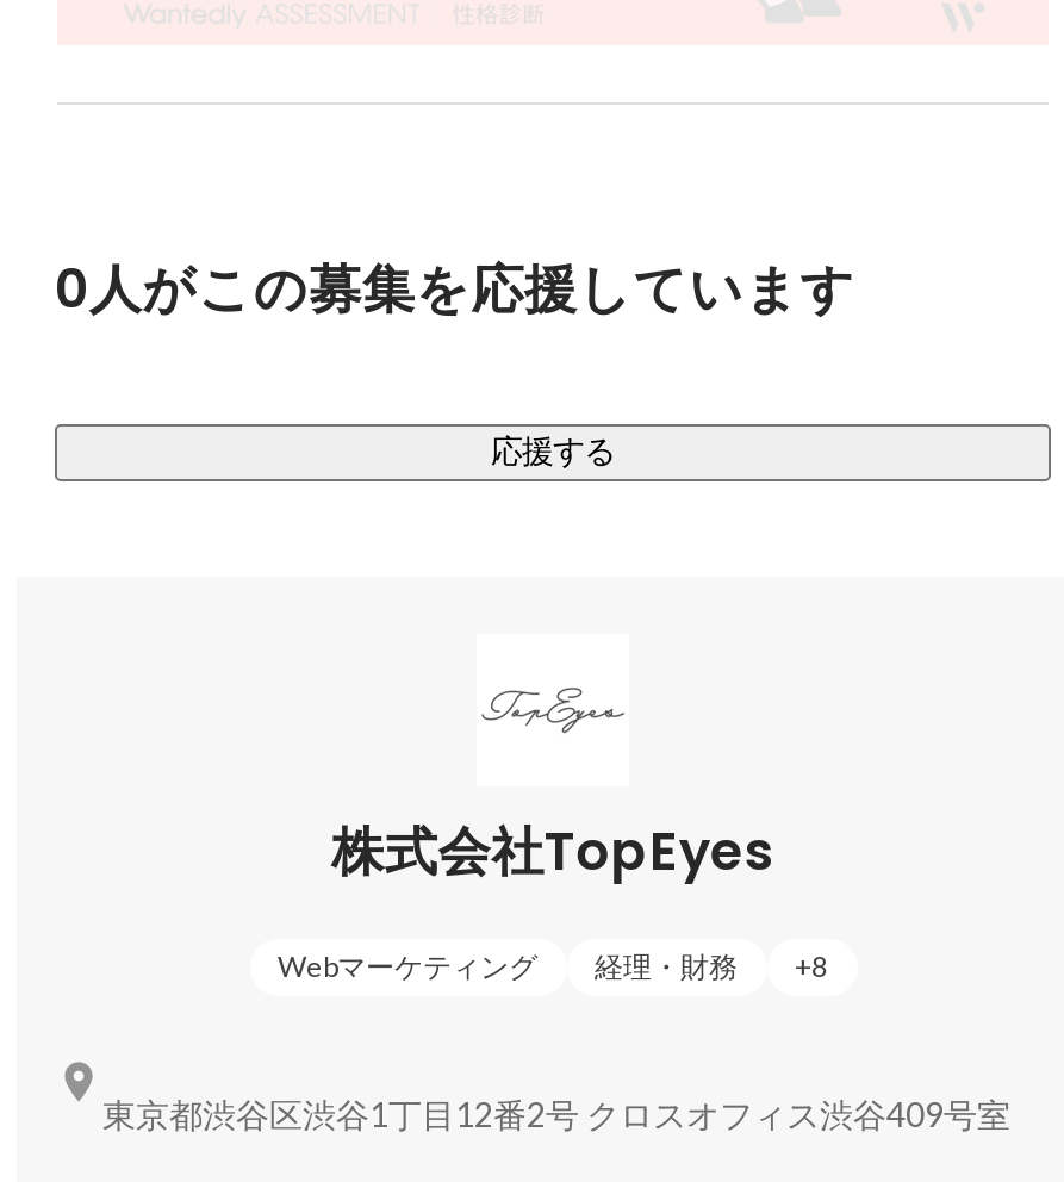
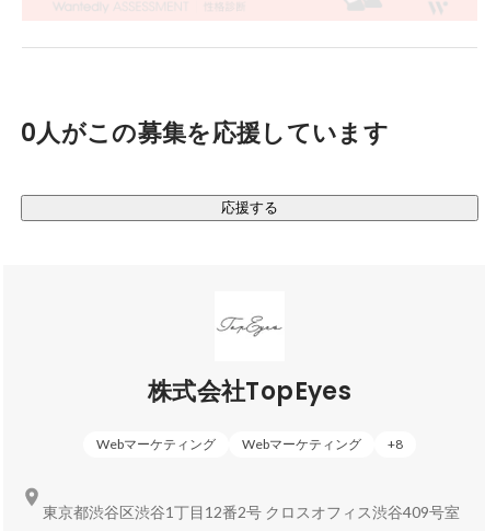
[595,949,738,985] 経理・財務 -> [242,436,361,452] Webマーケティング

